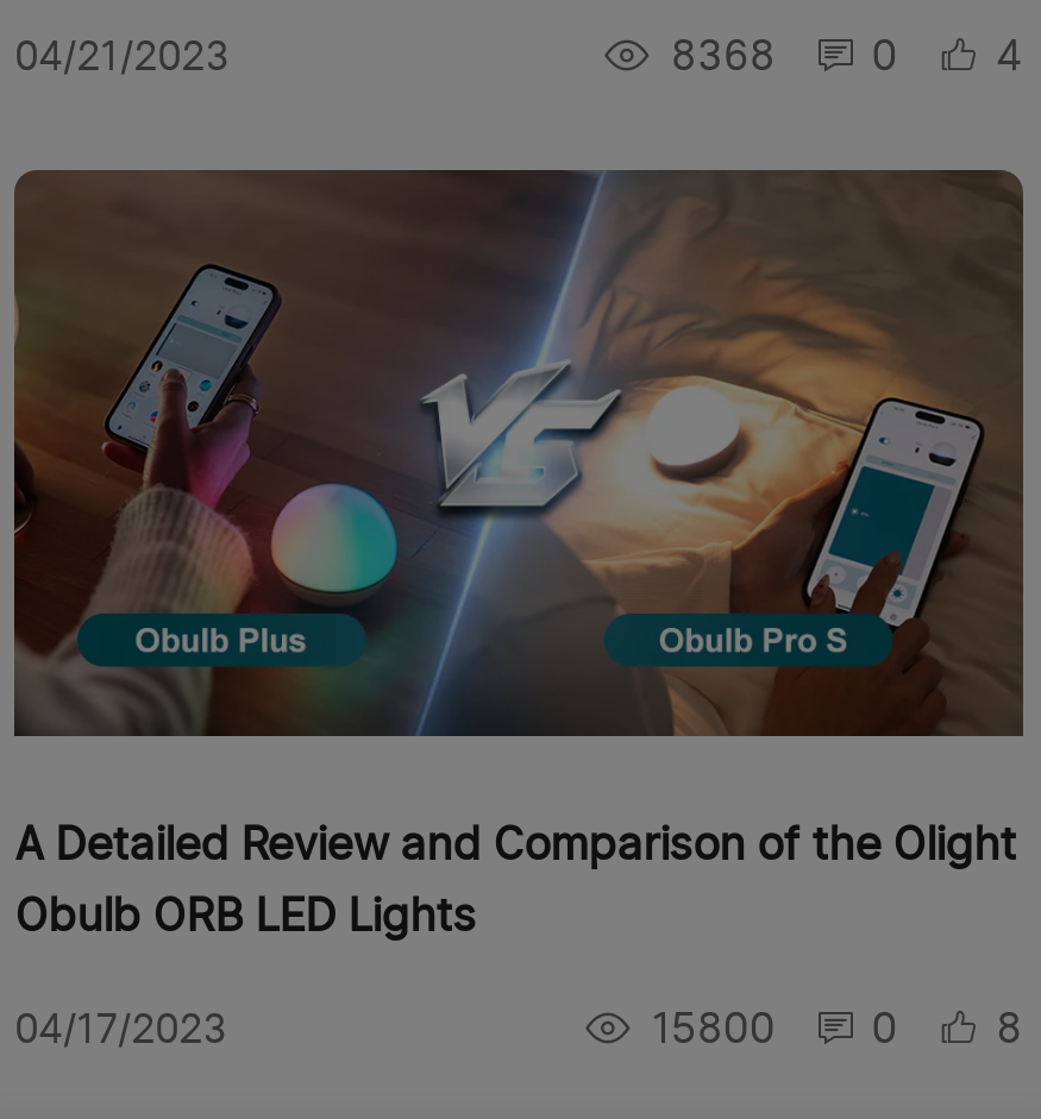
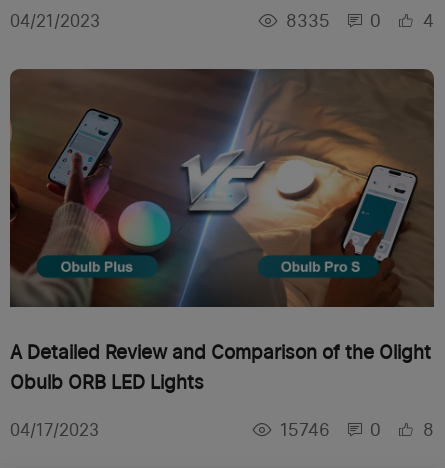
[671,30,1023,80] 8368 0 4 -> [286,10,434,31] 8335 0 4
[652,1003,1023,1053] 15800 0 8 -> [280,419,434,440] 15746 0 8

